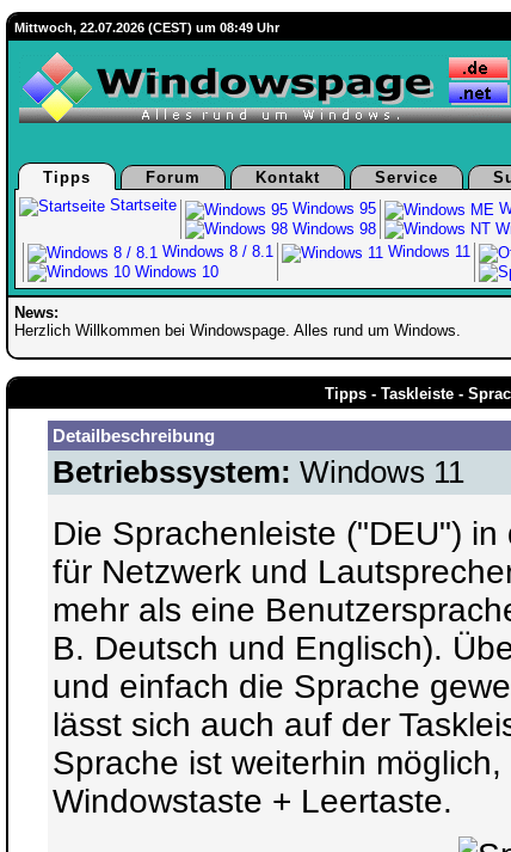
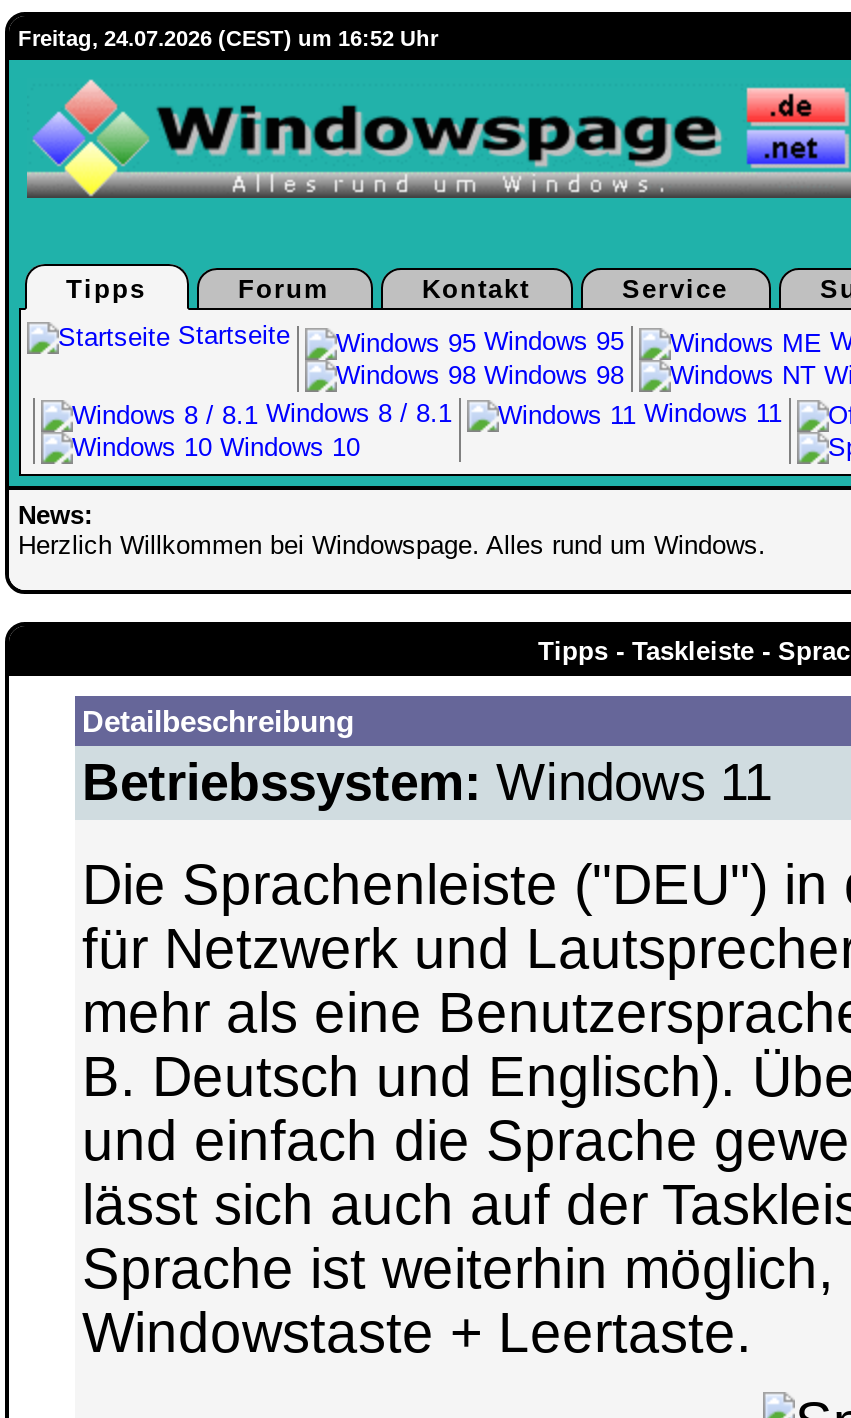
[14,20,279,35] Mittwoch, 22.07.2026 (CEST) um 08:49 Uhr -> [18,26,438,50] Freitag, 24.07.2026 (CEST) um 16:52 Uhr

